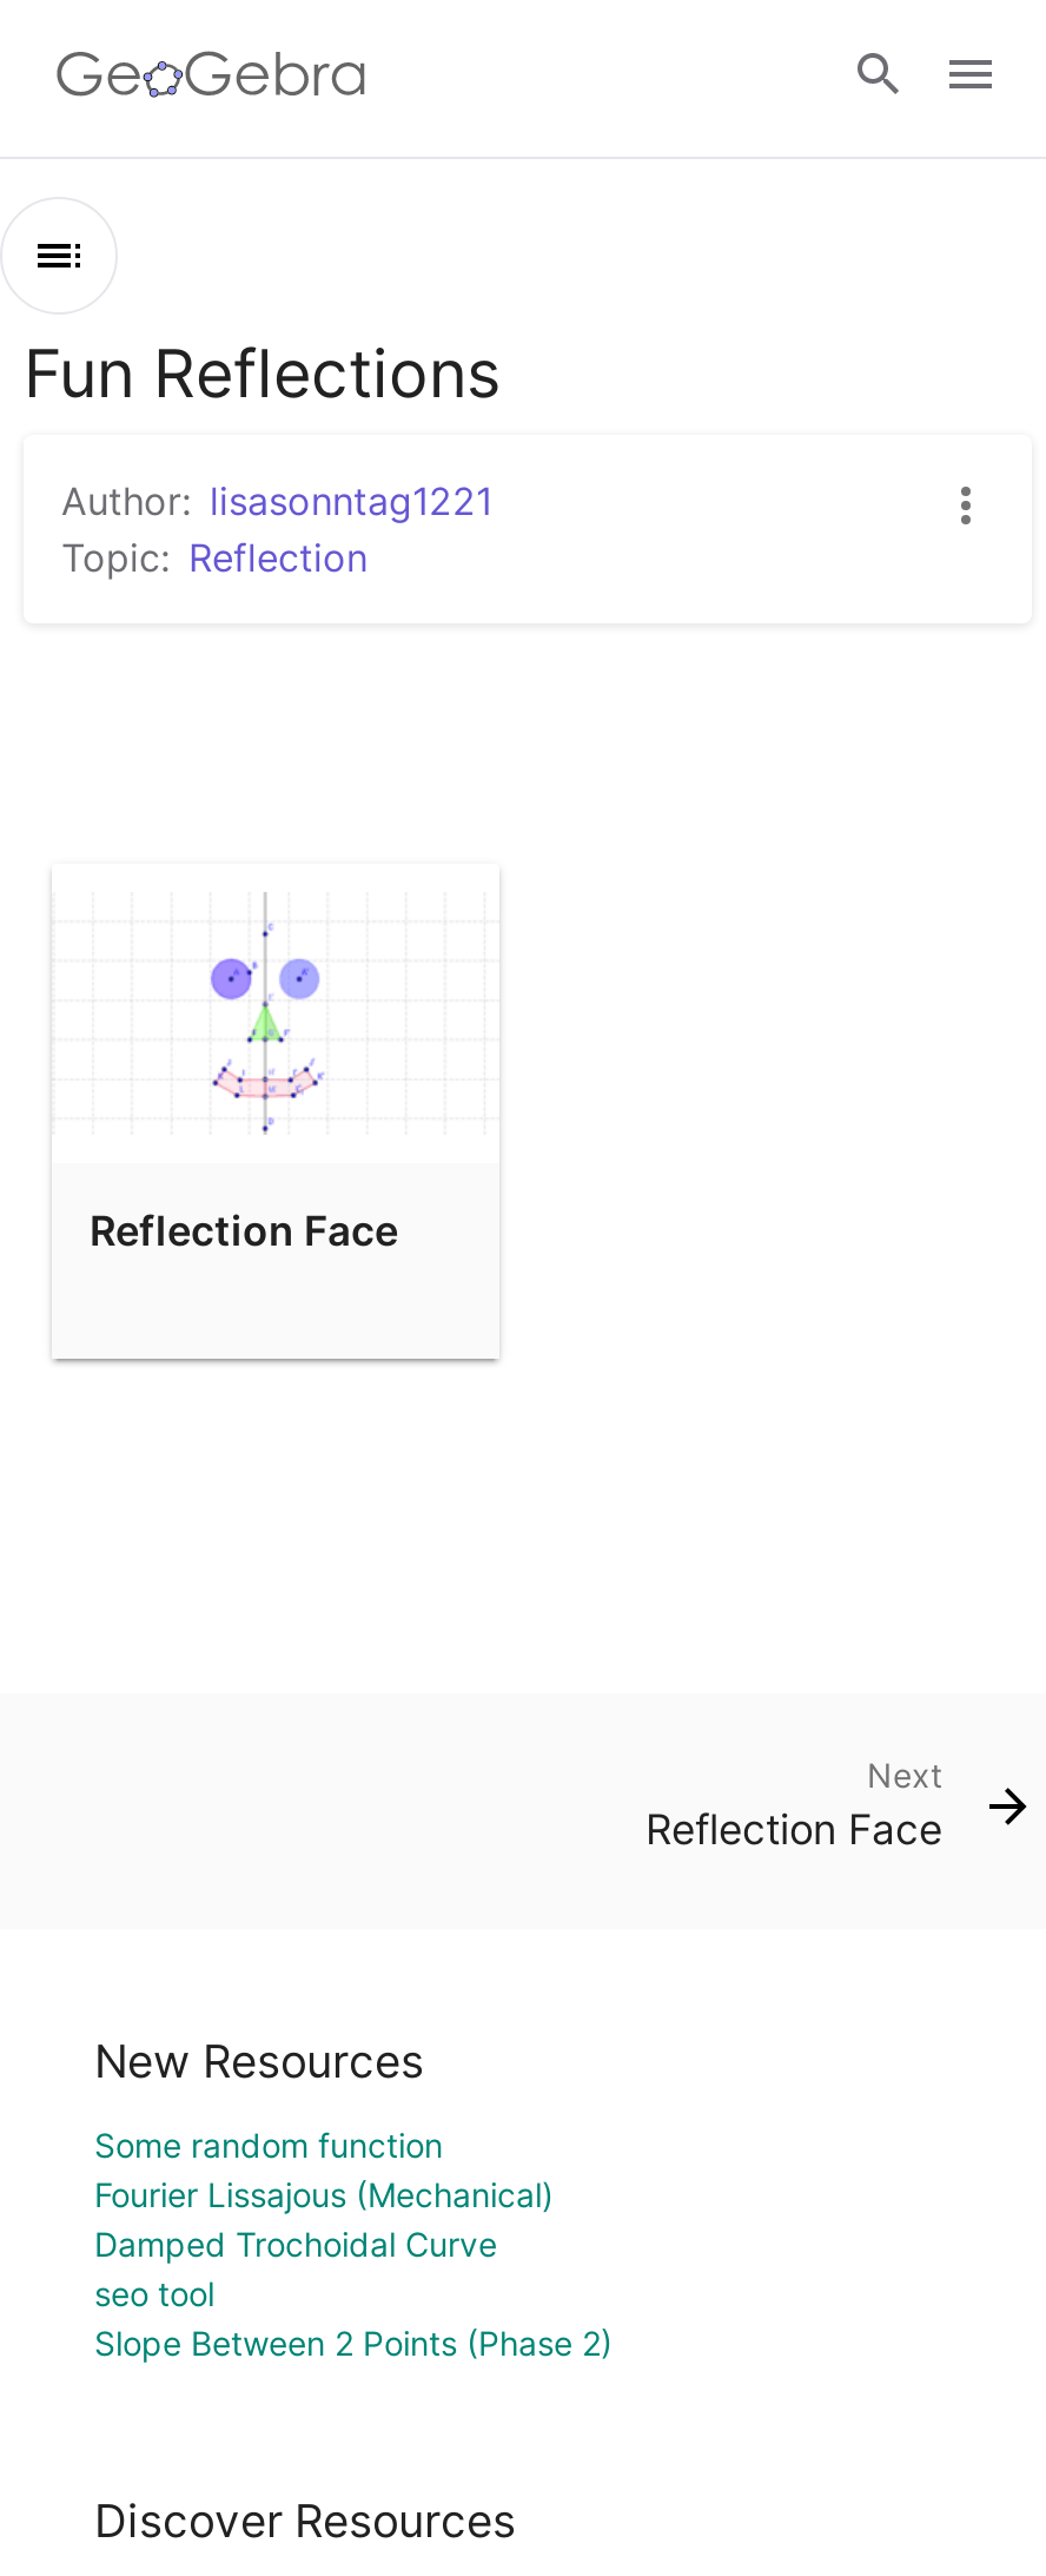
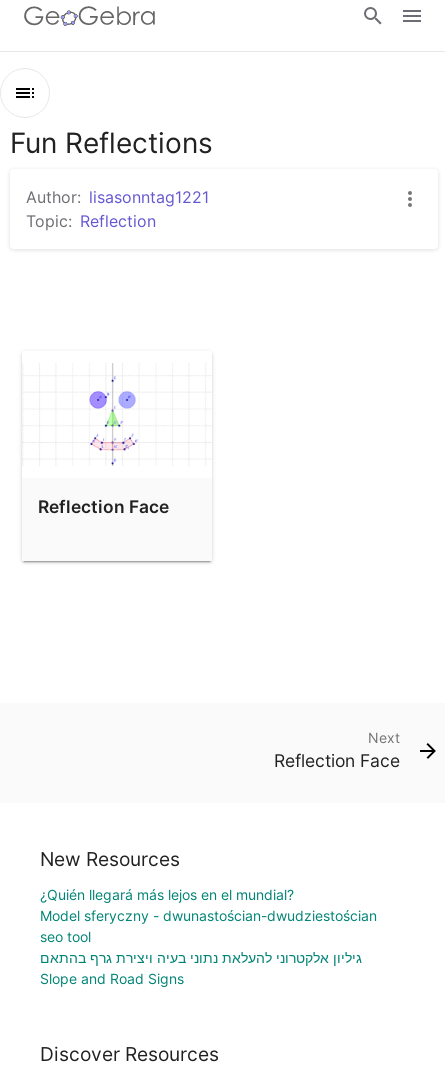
[94,2124,554,2263] Some random function | Fourier Lissajous (Mechanical) | Damped Trochoidal Curve -> [40,886,377,924] ¿Quién llegará más lejos en el mundial? | Model sferyczny - dwunastościan-dwudziestościan
moved [94,2273,214,2313] -> [40,928,91,945]: seo tool
[94,2322,613,2362] Slope Between 2 Points (Phase 2) -> [40,949,362,987] גיליון אלקטרוני להעלאת נתוני בעיה ויצירת גרף בהתאם | Slope and Road Signs

